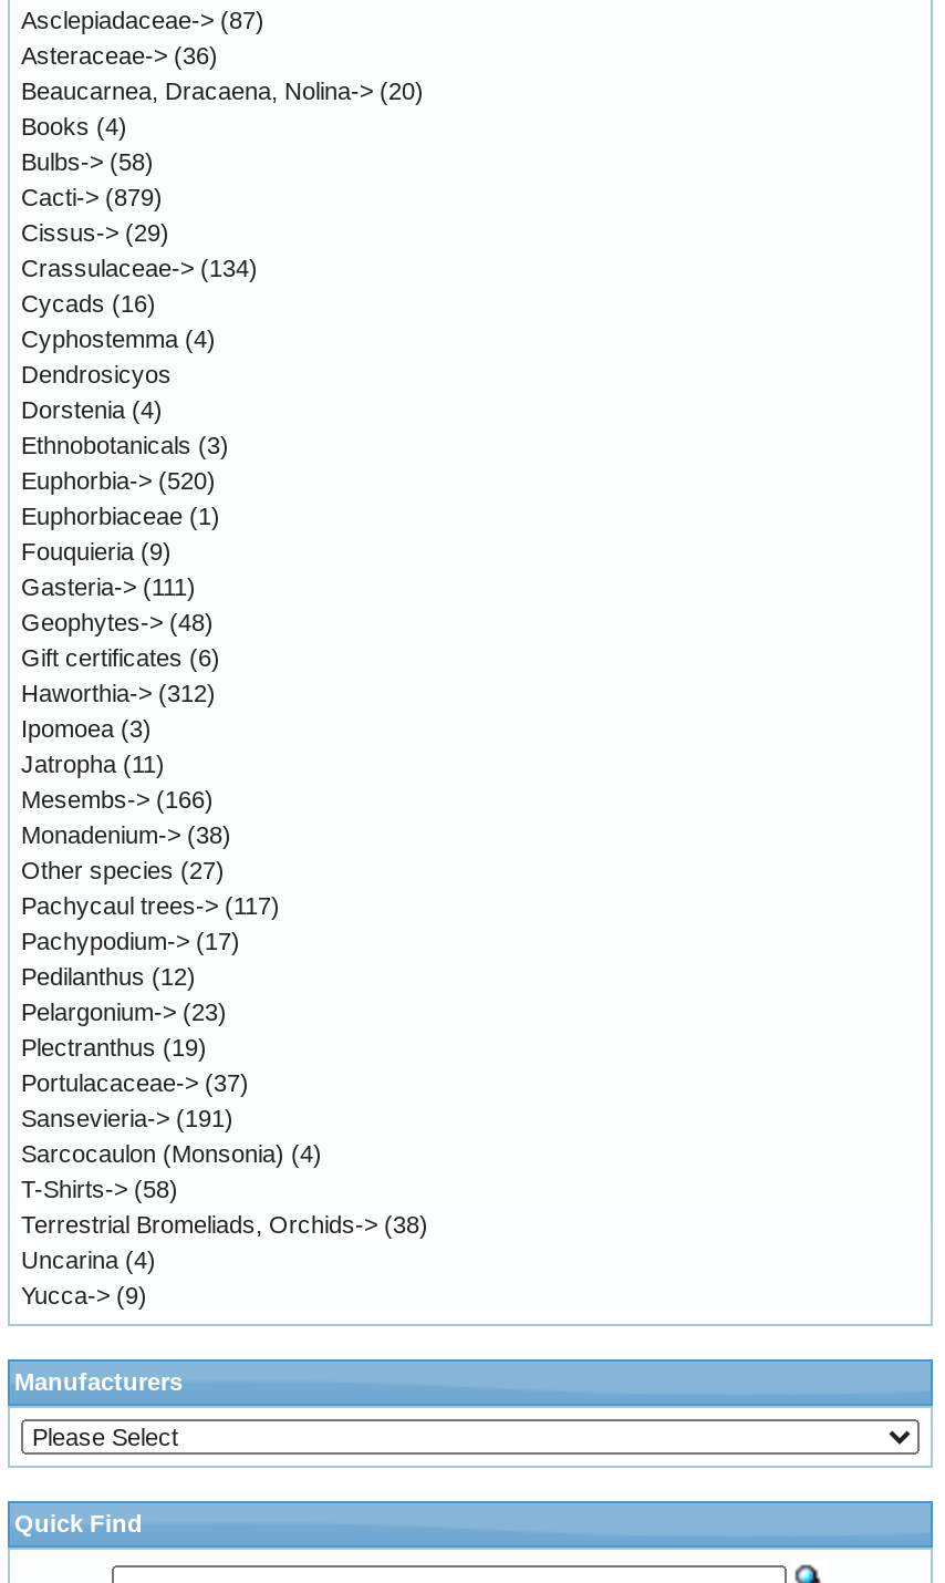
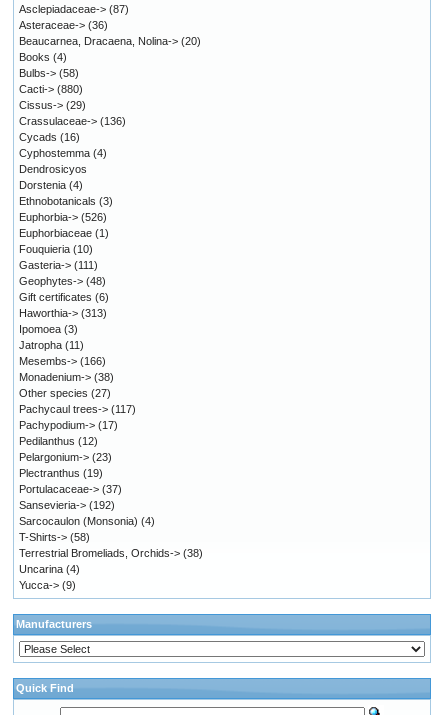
[21,184,163,211] Cacti-> (879) -> [19,83,83,95] Cacti-> (880)
[21,255,258,282] Crassulaceae-> (134) -> [19,115,126,127] Crassulaceae-> (136)
[21,468,216,494] Euphorbia-> (520) -> [19,211,107,223] Euphorbia-> (526)
[21,538,172,565] Fouquieria (9) -> [19,243,93,255] Fouquieria (10)
[21,680,216,707] Haworthia-> (312) -> [19,307,107,319] Haworthia-> (313)
[21,1105,233,1132] Sansevieria-> (191) -> [19,499,115,511] Sansevieria-> (192)

